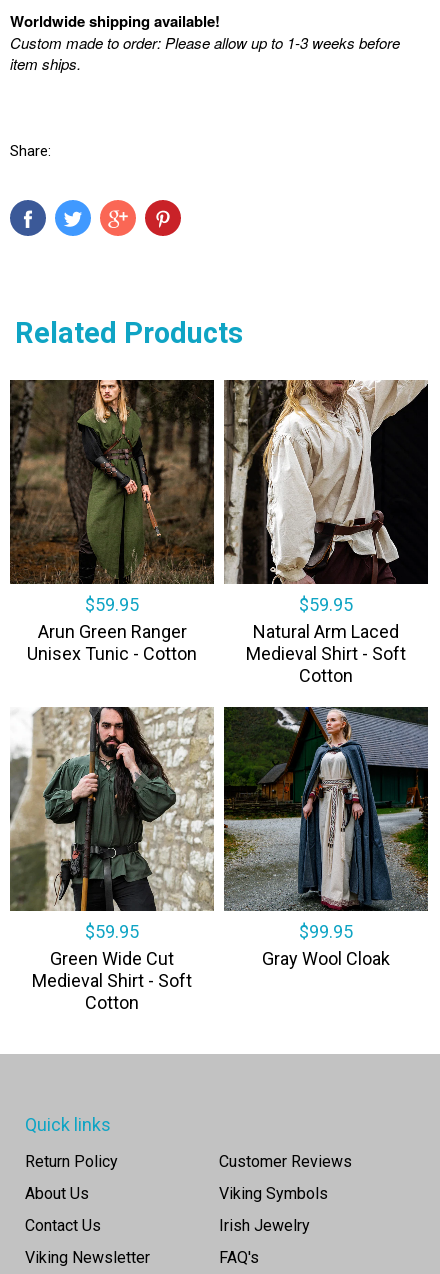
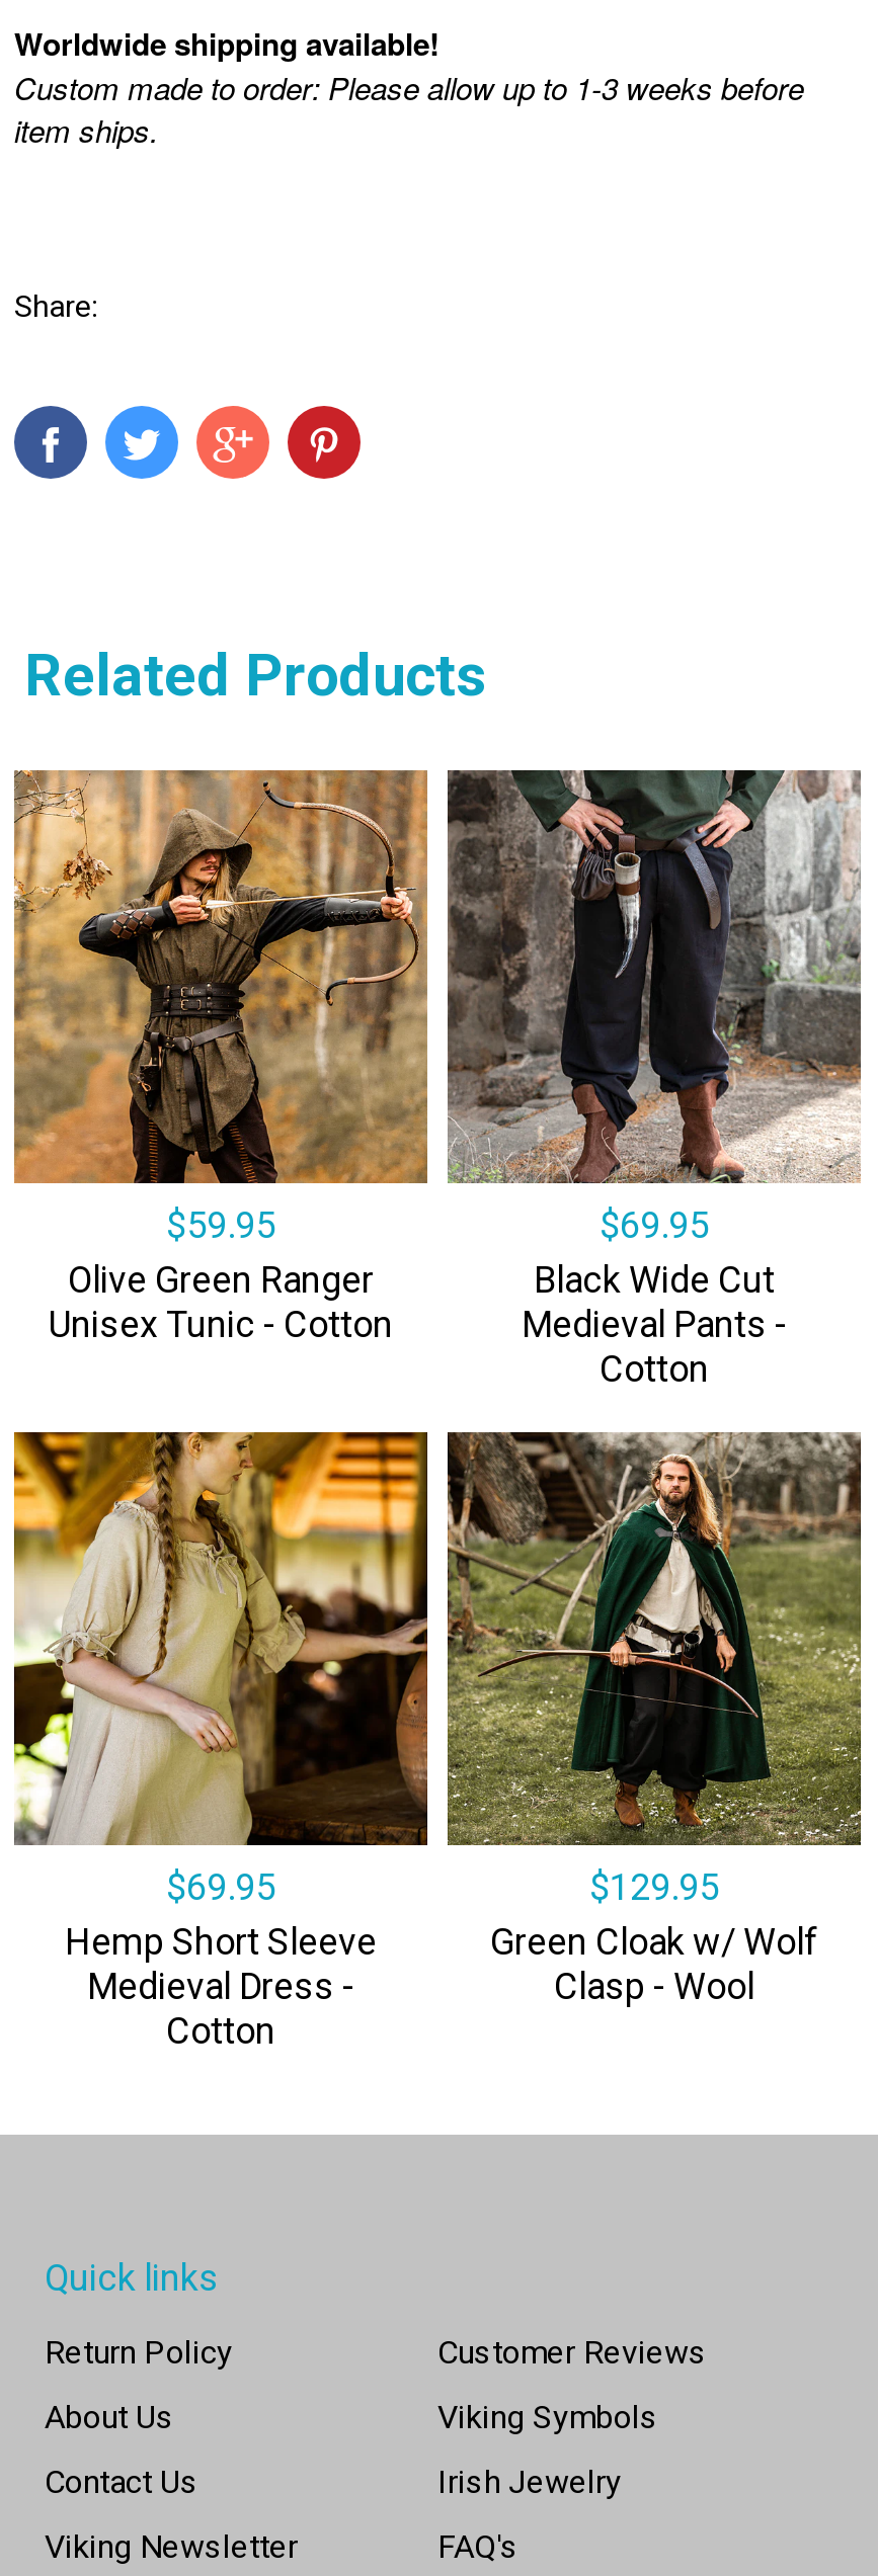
[9,379,215,642] [image] | Arun Green Ranger -> [12,768,429,1300] [image] | Olive Green Ranger
[224,379,429,664] [image] | $59.95 | Natural Arm Laced | Medieval Shirt - Soft -> [448,768,863,1344] [image] | $69.95 | Black Wide Cut | Medieval Pants -
[9,706,214,991] [image] | $59.95 | Green Wide Cut | Medieval Shirt - Soft -> [12,1430,429,2006] [image] | $69.95 | Hemp Short Sleeve | Medieval Dress -
[223,706,429,969] [image] | $99.95 | Gray Wool Cloak -> [446,1430,863,2006] [image] | $129.95 | Green Cloak w/ Wolf | Clasp - Wool

